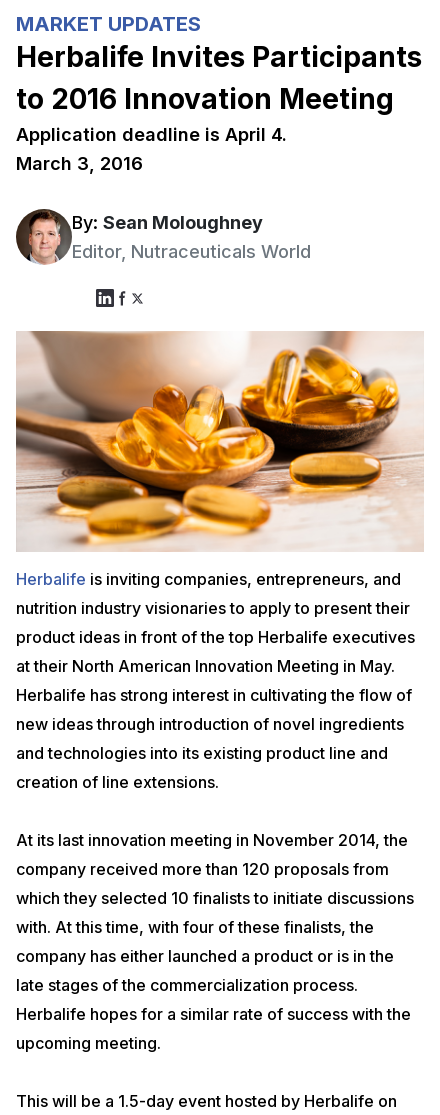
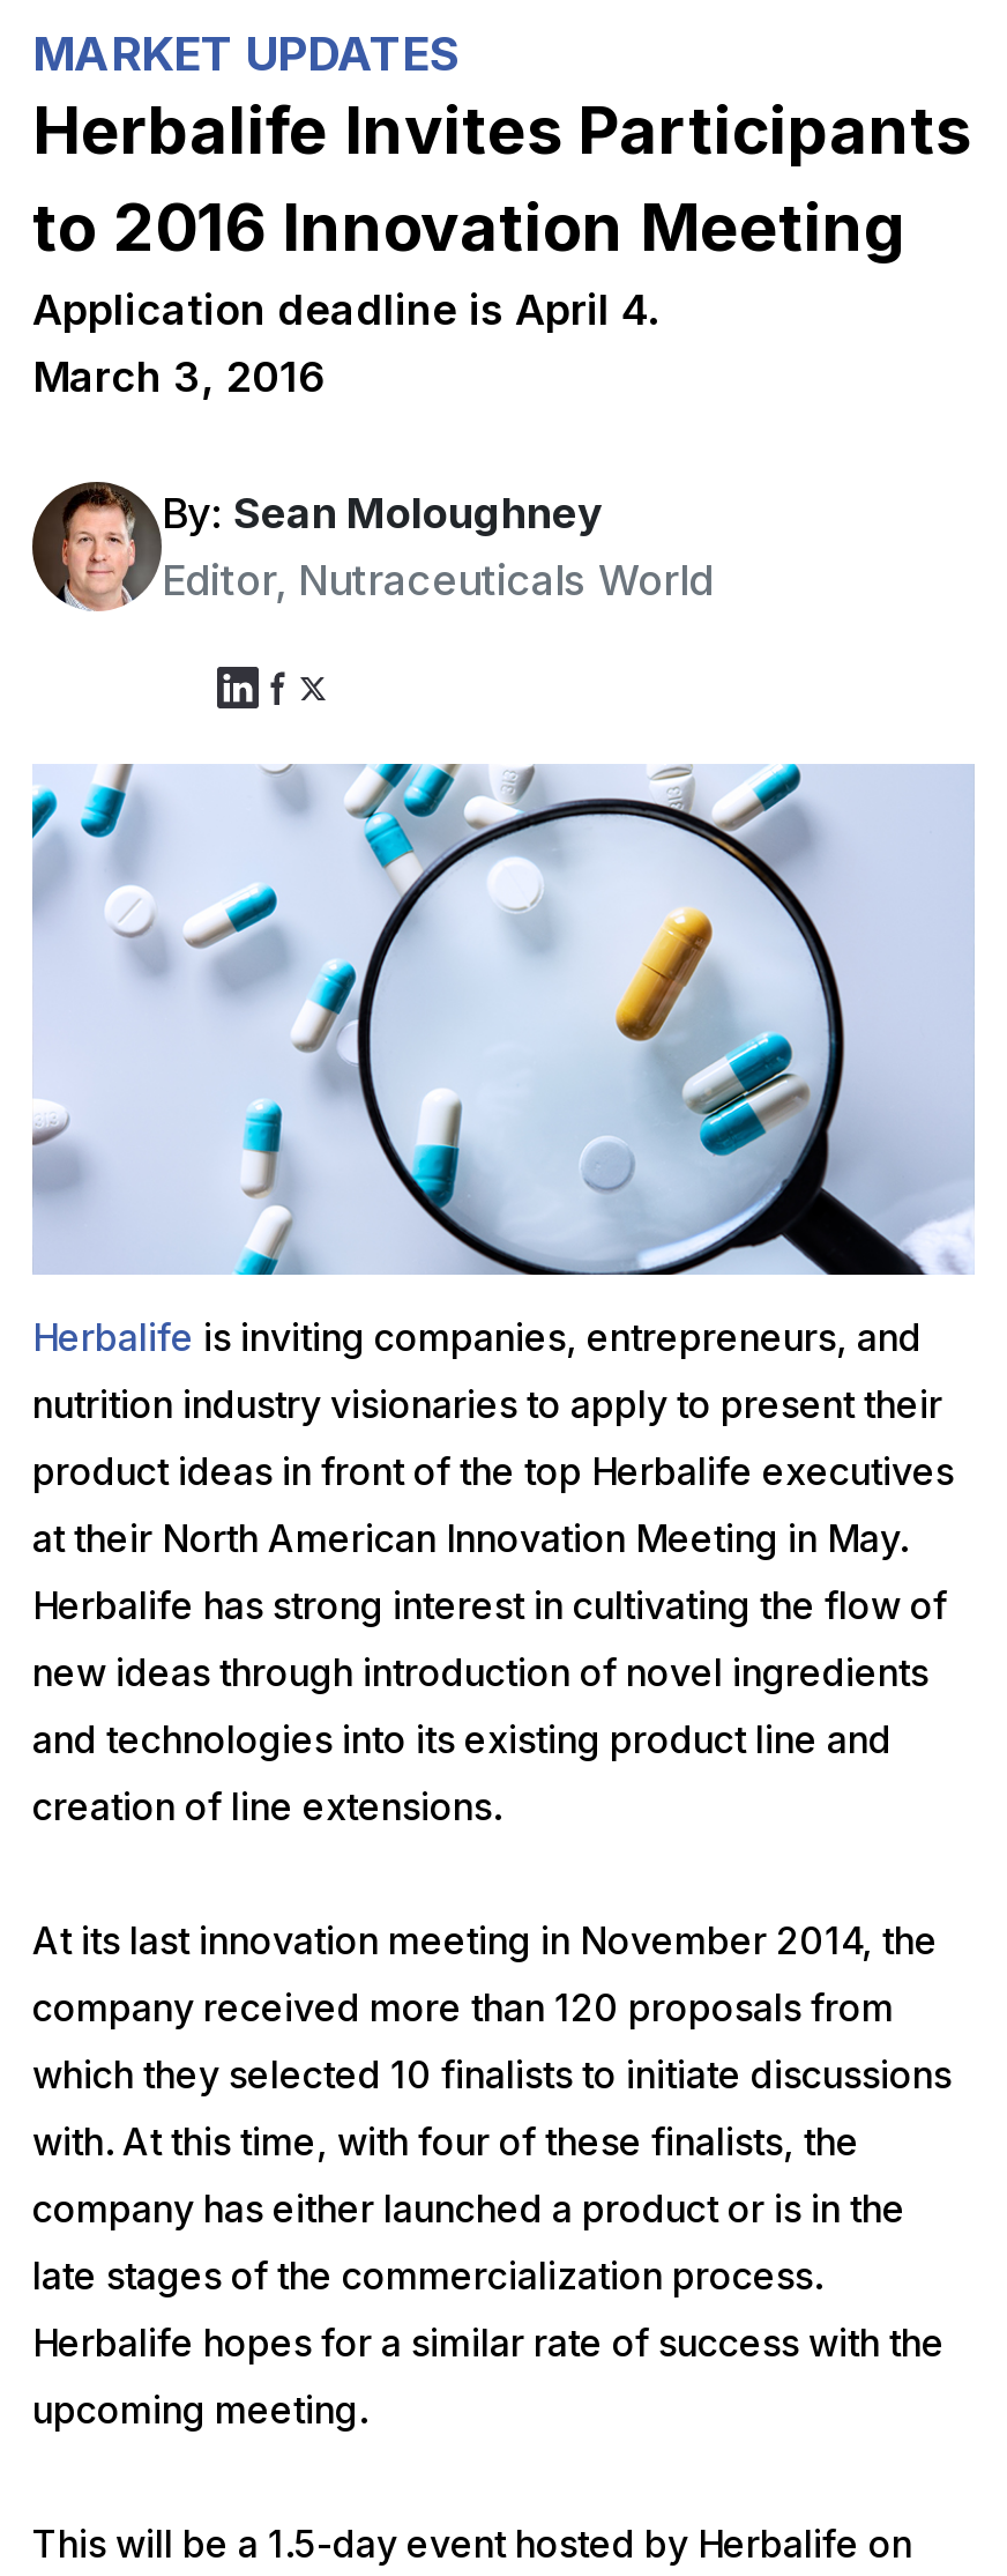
[15,330,424,552] [image] -> [30,762,975,1277] [image]

